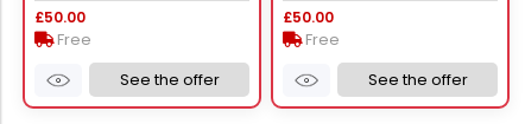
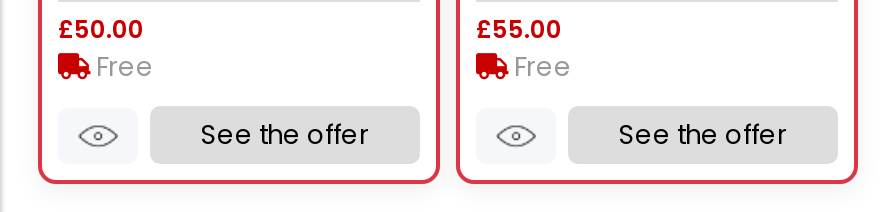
[283,7,334,28] £50.00 -> [476,13,562,47] £55.00

